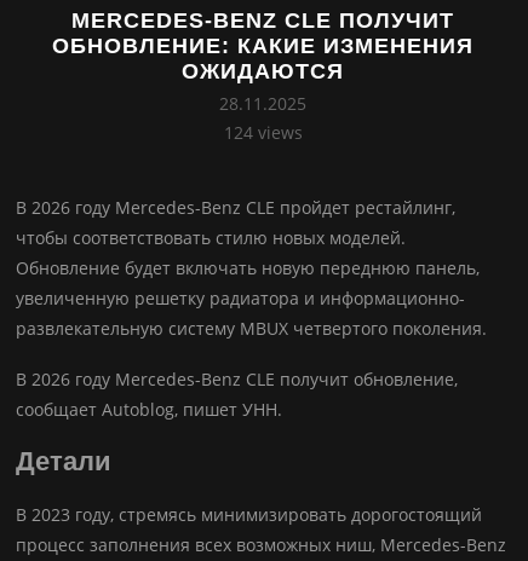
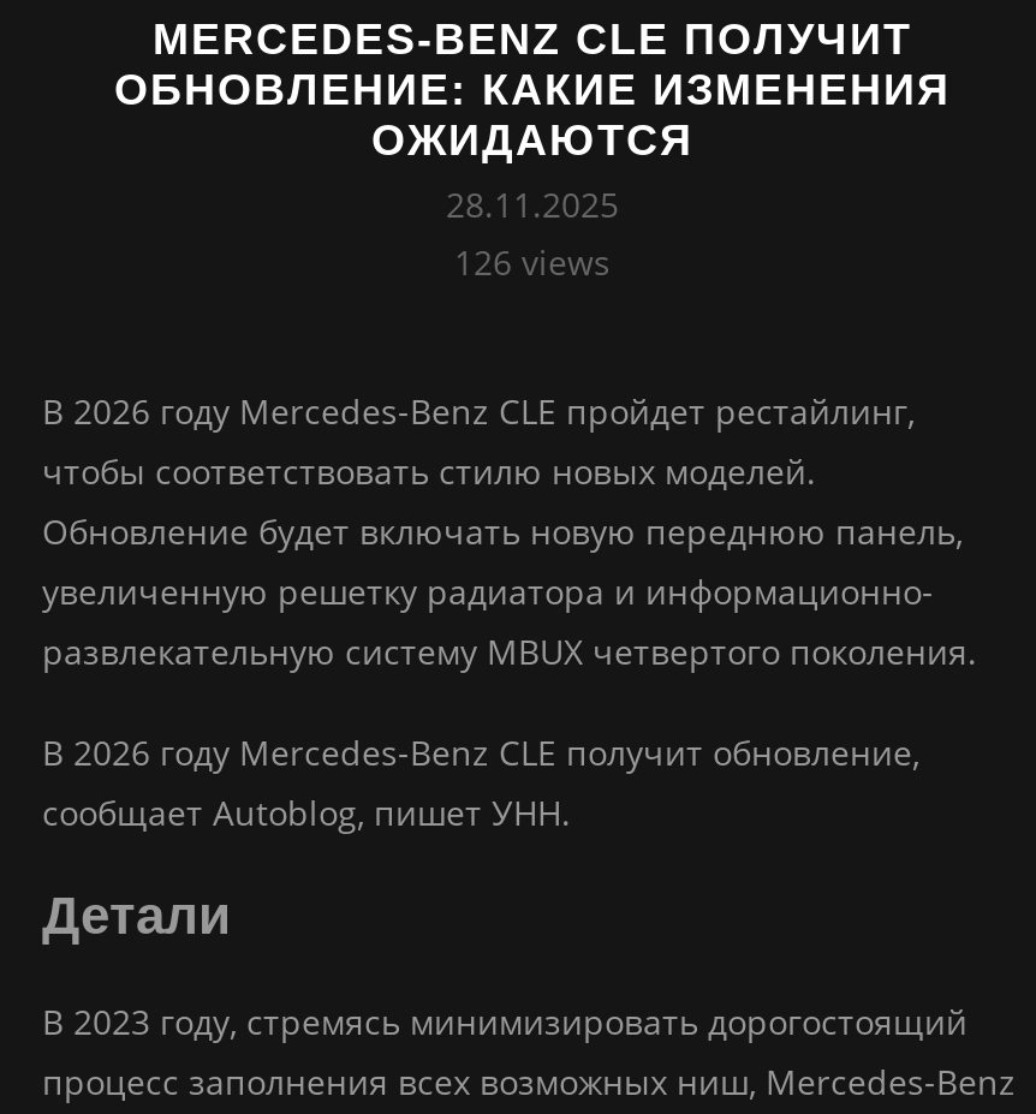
[223,121,302,144] 124 views -> [454,239,611,285] 126 views

